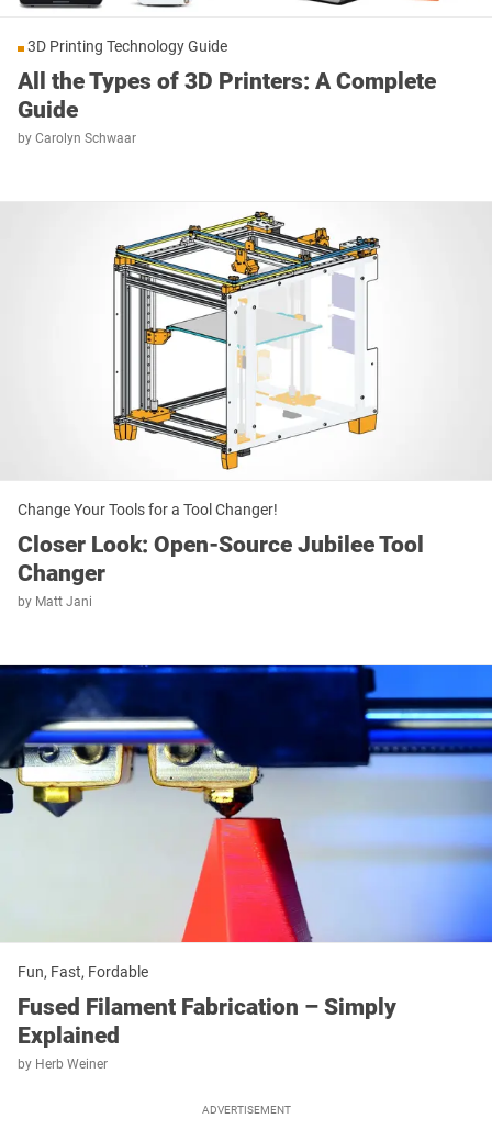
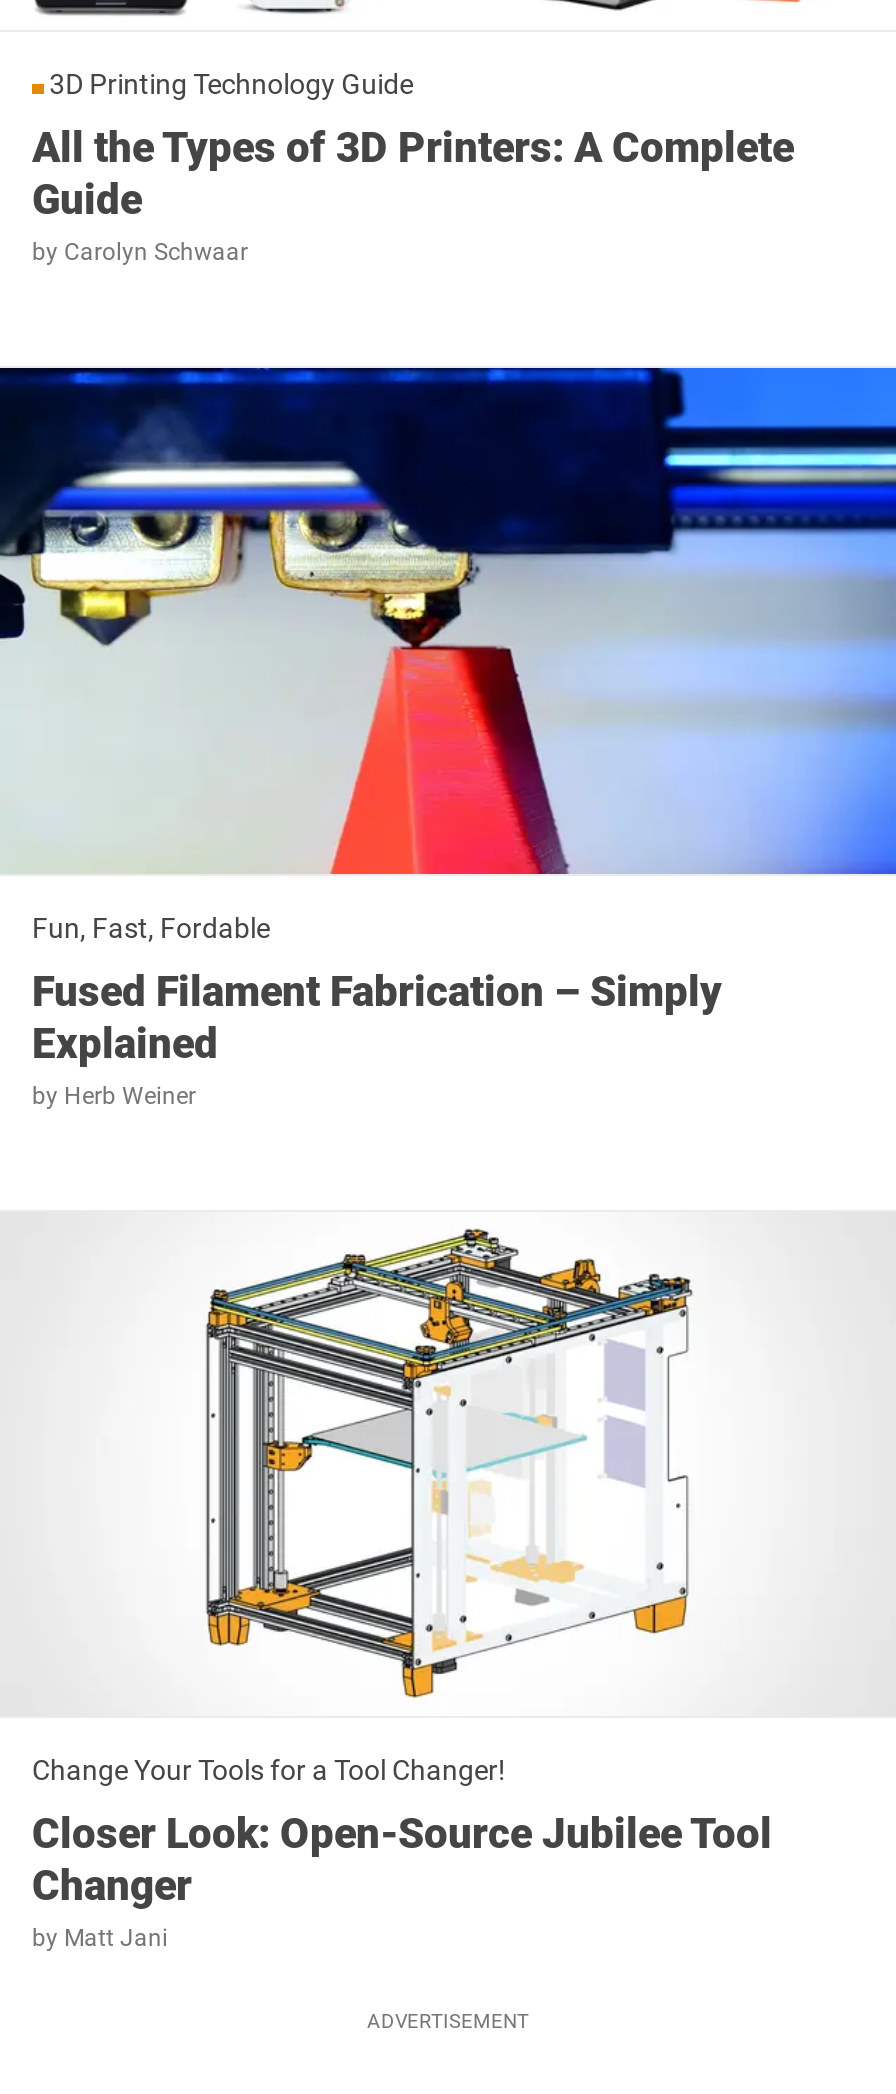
moved [111,211,383,318] -> [202,1226,698,1422]: [image]
moved [228,313,381,440] -> [416,1412,694,1644]: [image]
moved [18,387,424,609] -> [32,1546,772,1951]: [image] | Change Your Tools for a Tool Changer! | Closer Look: Open-Source Jubilee Tool | Changer | by Matt Jani
moved [3,664,489,1071] -> [6,366,890,1109]: [image] | Fun, Fast, Fordable | Fused Filament Fabrication – Simply | Explained | by Herb Weiner

